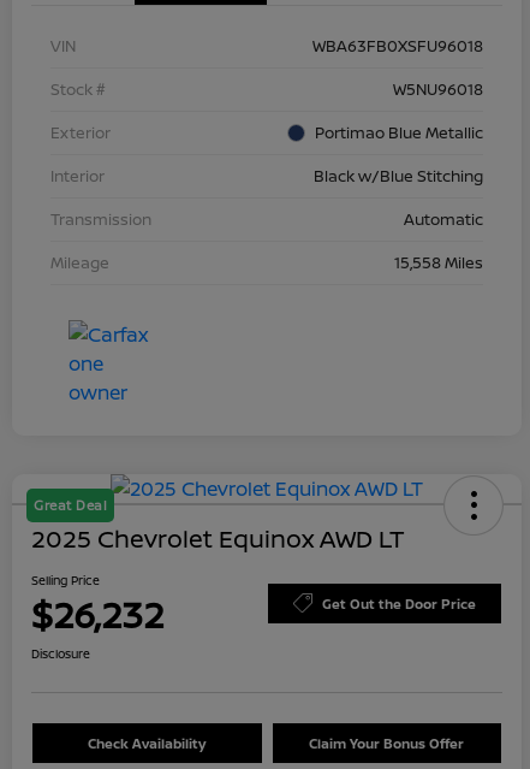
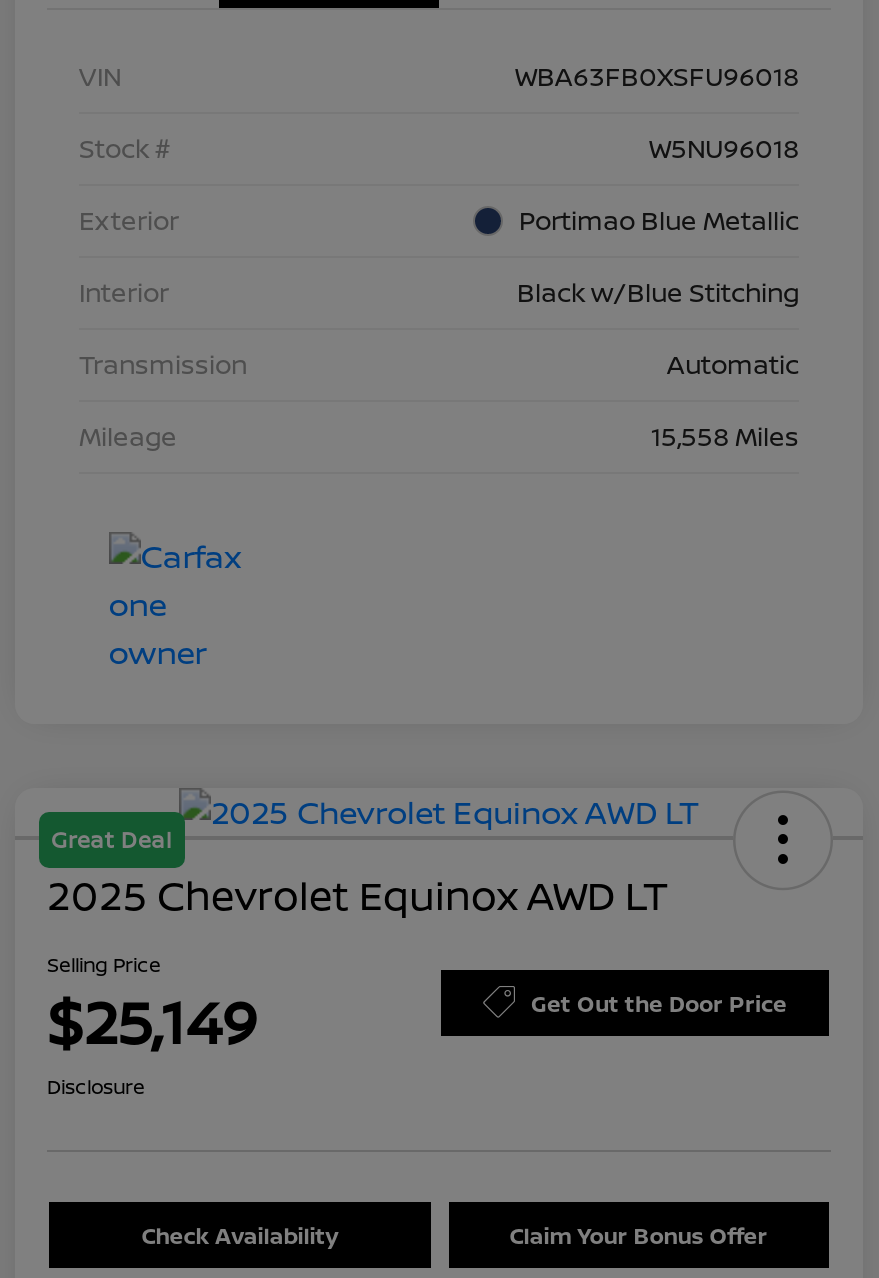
[31,590,163,639] $26,232 -> [47,980,257,1062] $25,149

